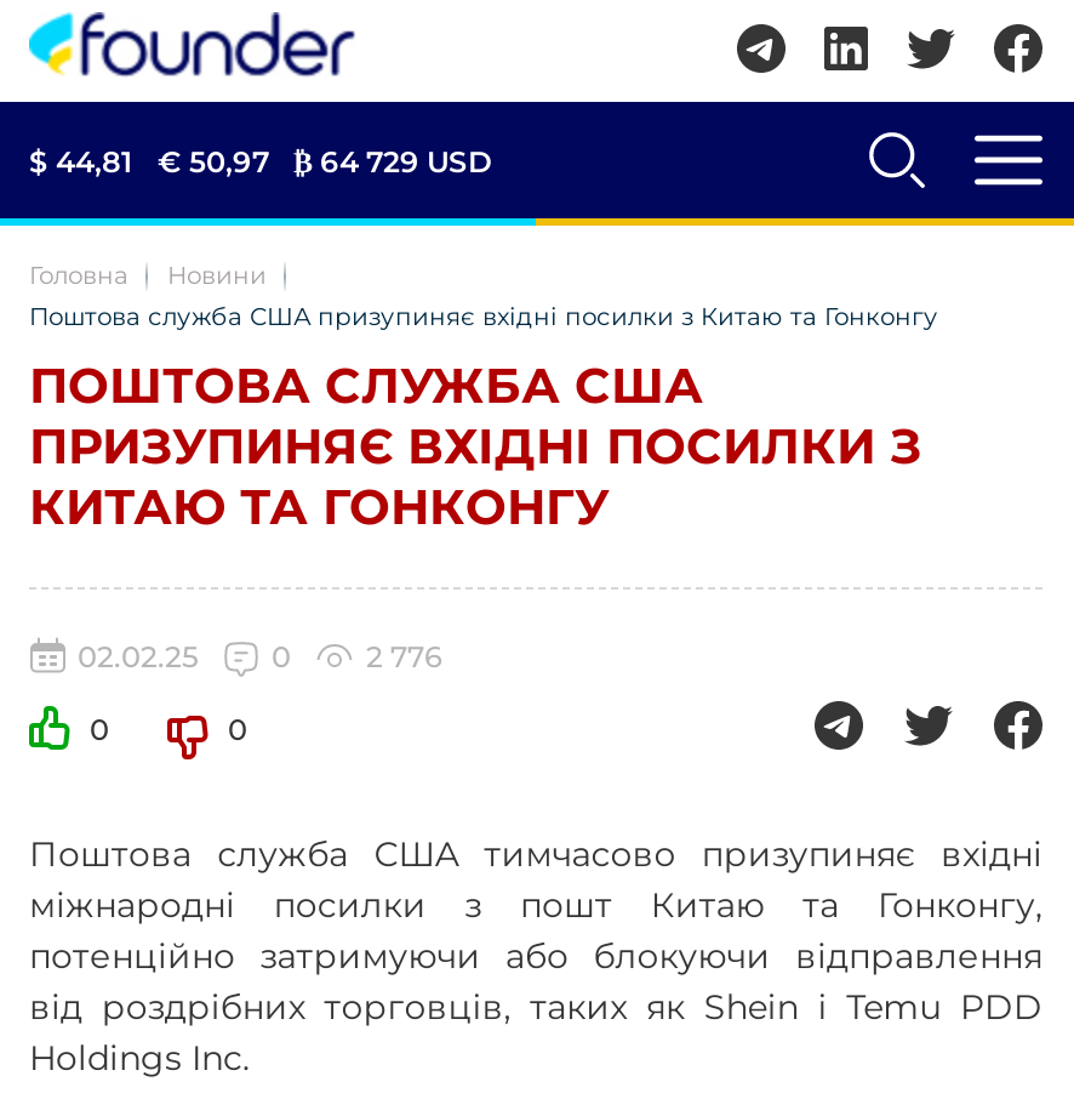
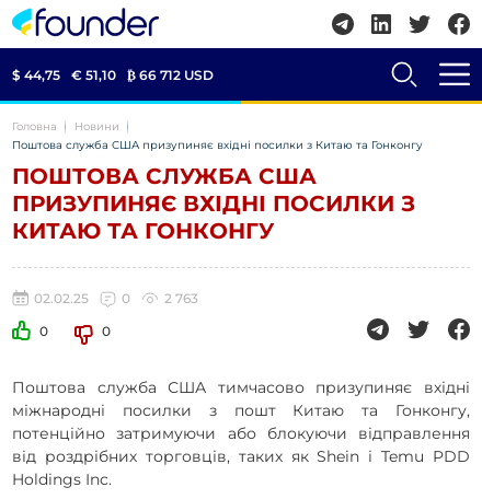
[29,142,133,178] $ 44,81 -> [12,66,60,83] $ 44,75
[158,142,269,178] € 50,97 -> [71,66,116,83] € 51,10
[293,142,492,178] ₿ 64 729 USD -> [127,66,214,83] ₿ 66 712 USD
[366,638,441,674] 2 776 -> [164,290,198,306] 2 763

